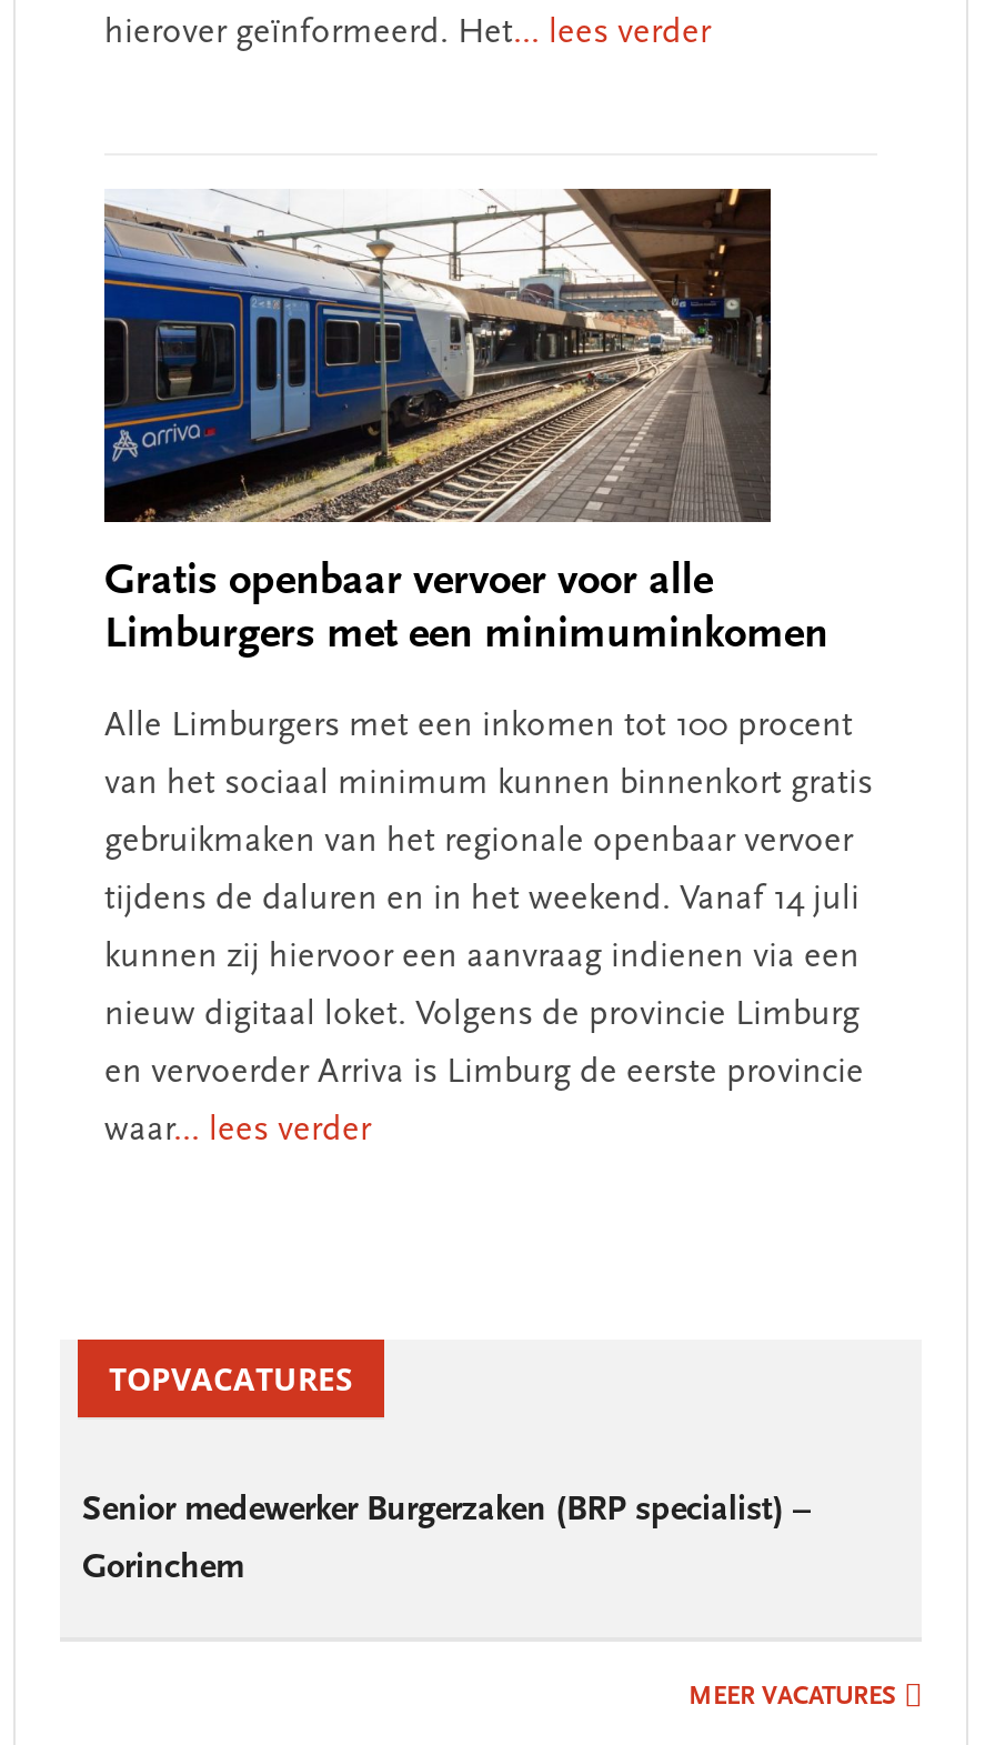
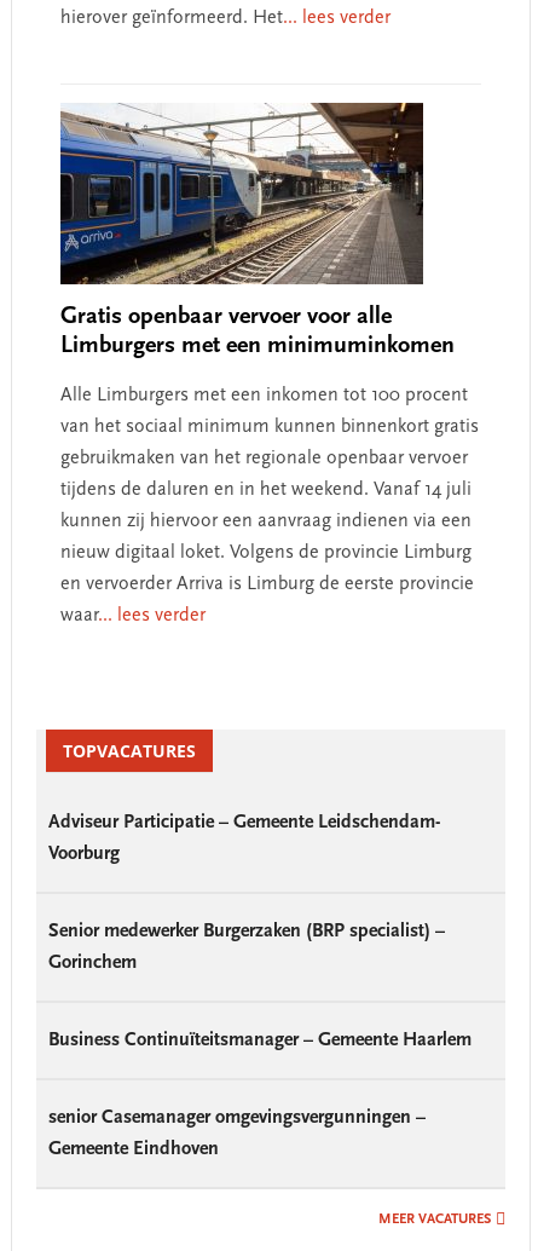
none -> [48,813,440,864] Adviseur Participatie – Gemeente Leidschendam- | Voorburg
none -> [48,1031,472,1050] Business Continuïteitsmanager – Gemeente Haarlem
none -> [48,1108,426,1159] senior Casemanager omgevingsvergunningen – | Gemeente Eindhoven

